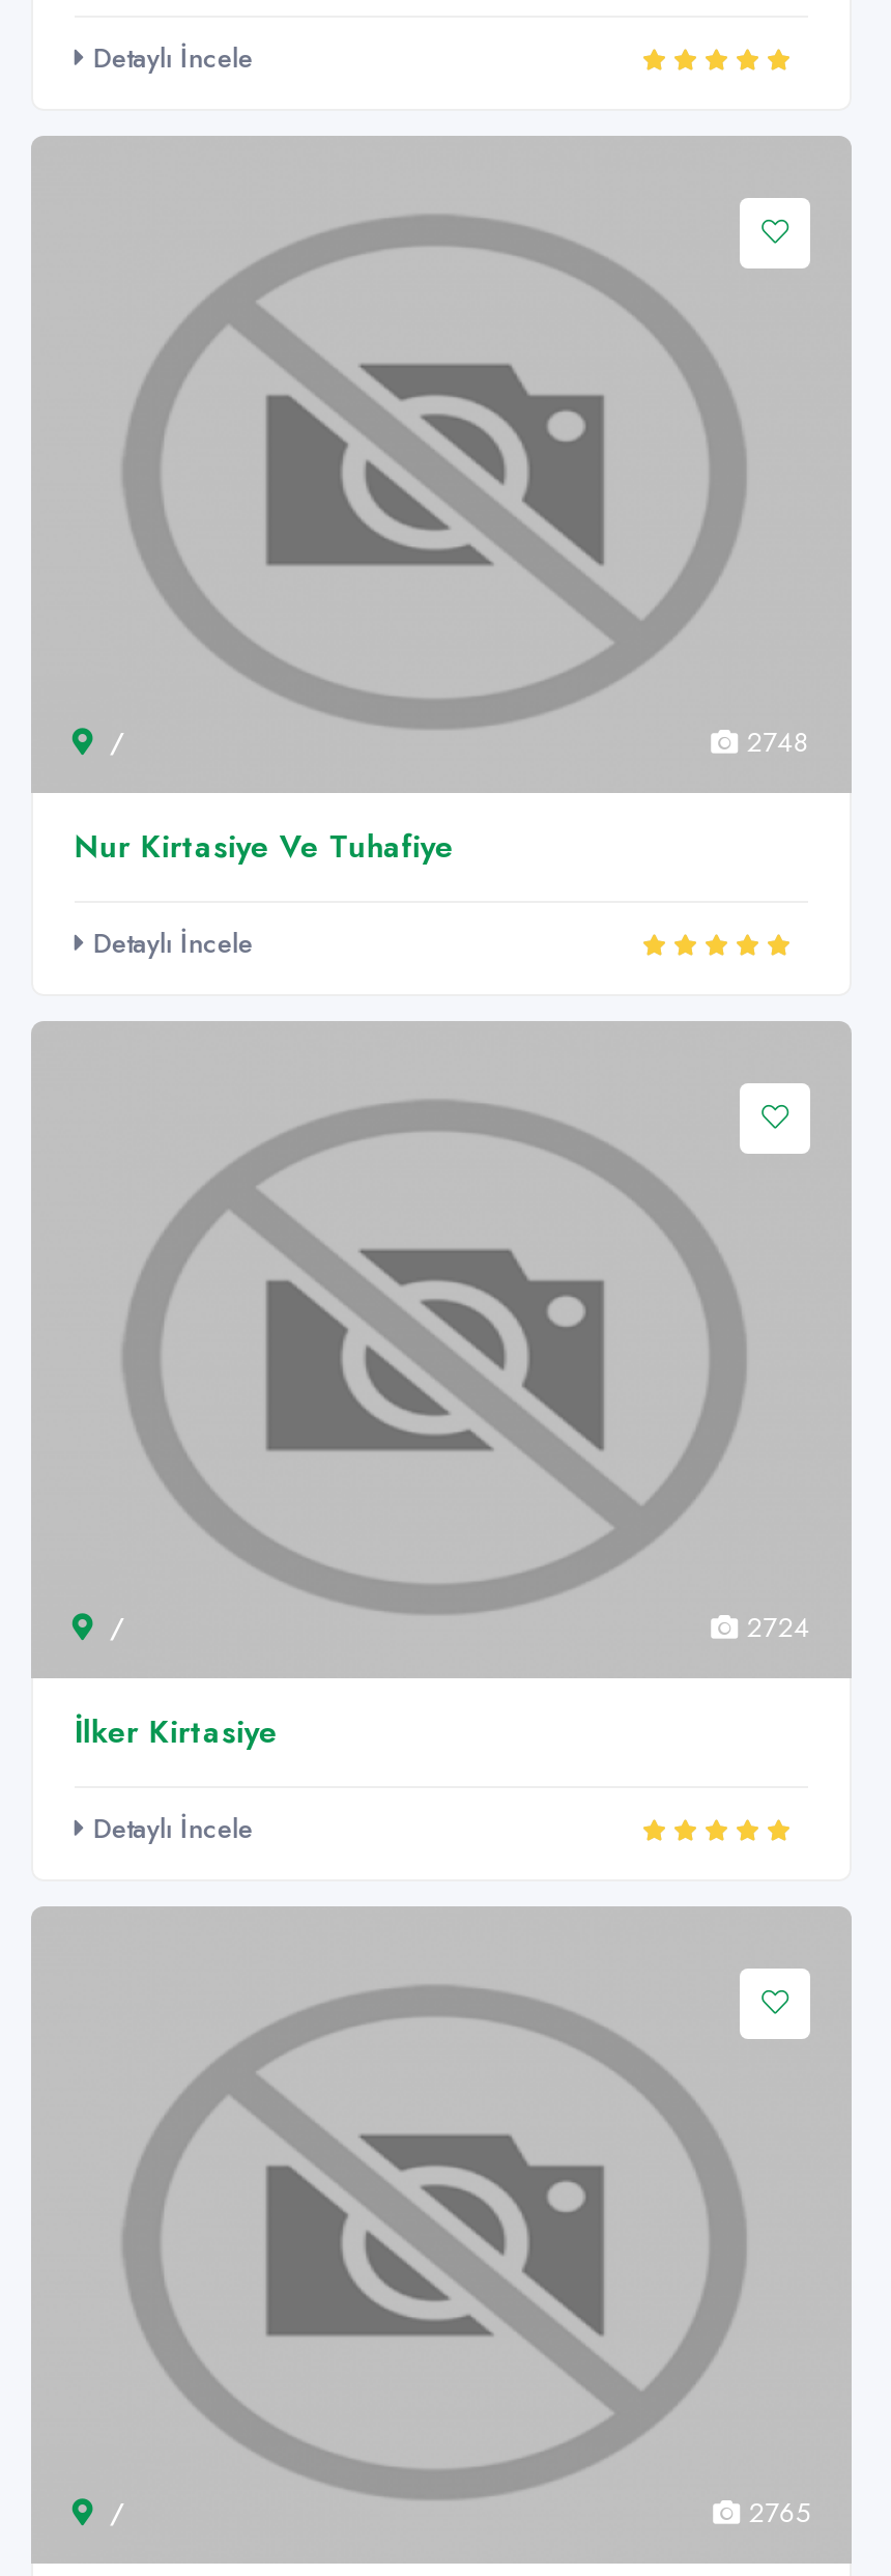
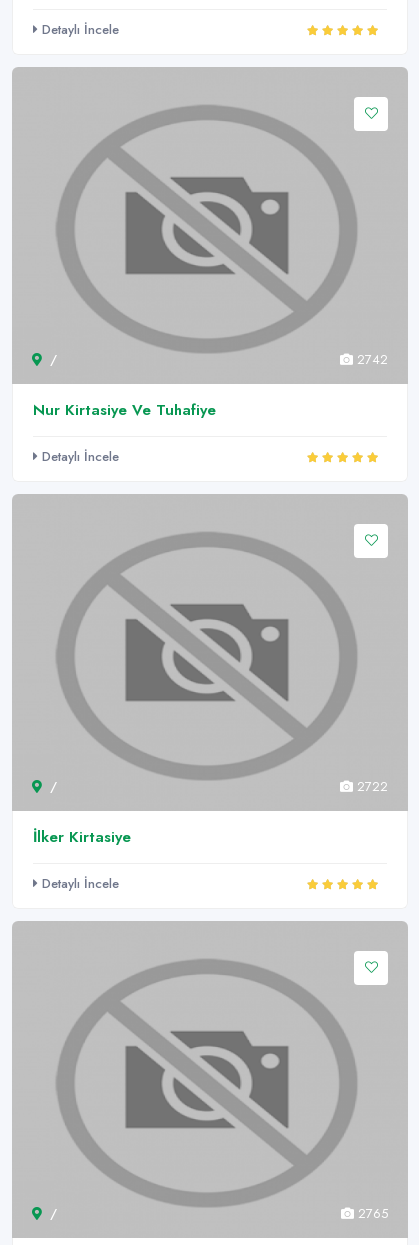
[738,723,810,763] 2748 -> [353,350,388,369] 2742
[738,1608,810,1648] 2724 -> [353,777,388,796] 2722

